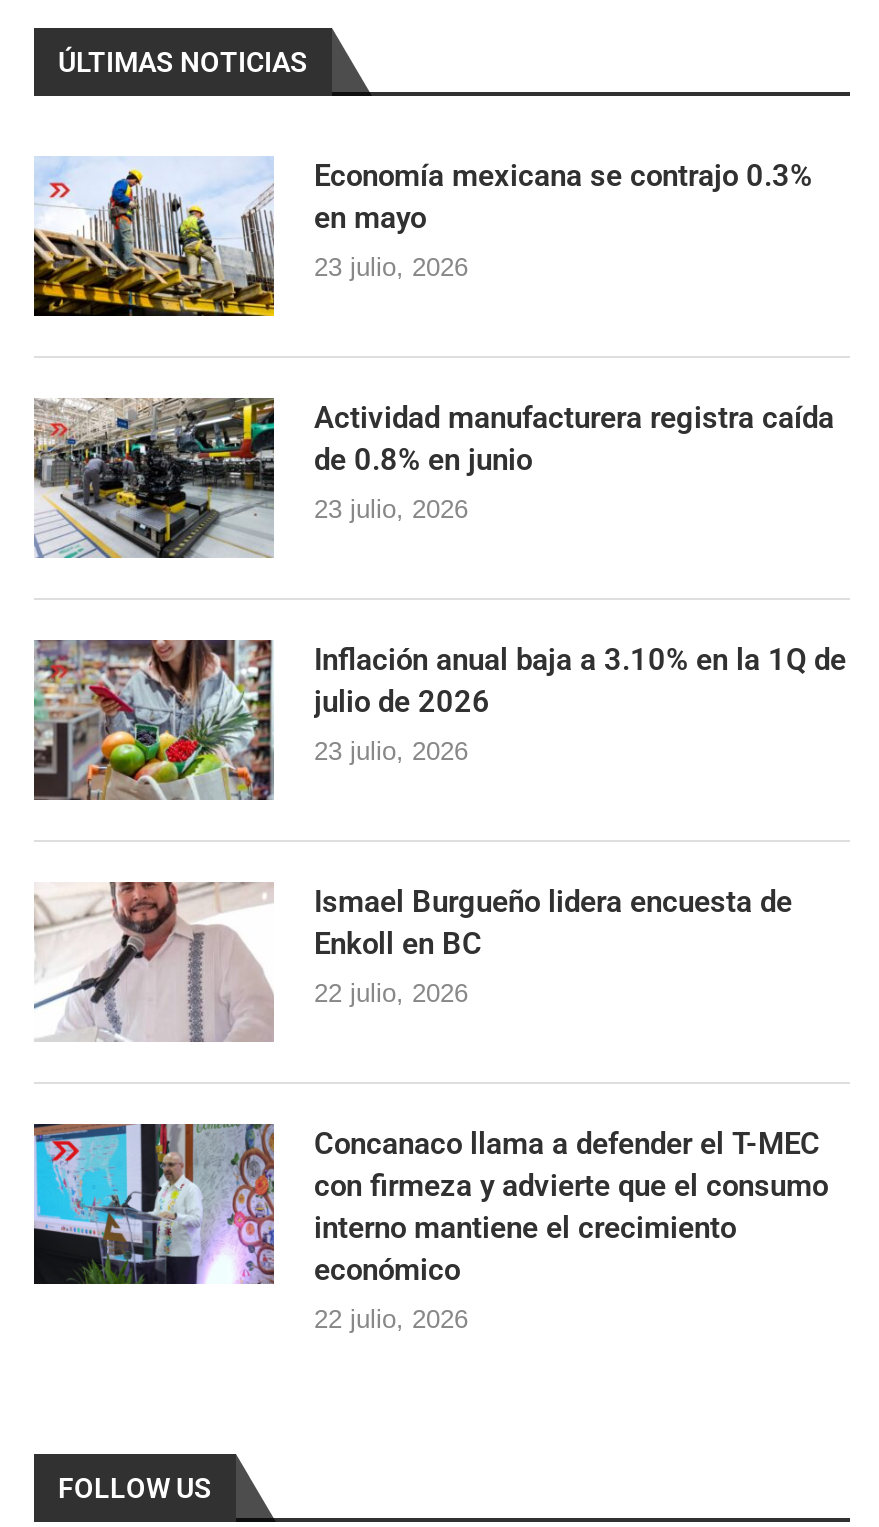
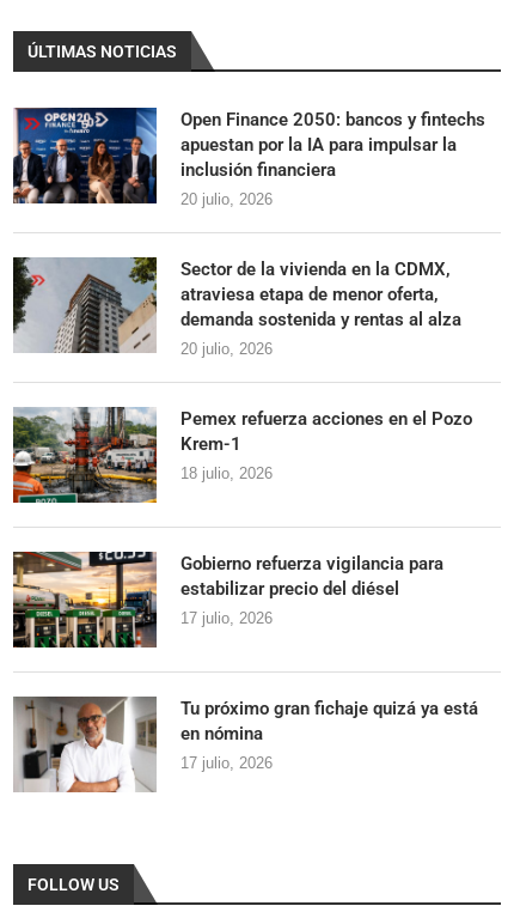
[32,156,812,318] [image] | Economía mexicana se contrajo 0.3% | en mayo | 23 julio, 2026 -> [12,107,485,208] [image] | Open Finance 2050: bancos y fintechs | apuestan por la IA para impulsar la | inclusión financiera | 20 julio, 2026
[32,396,834,566] [image] | Actividad manufacturera registra caída | de 0.8% en junio | 23 julio, 2026 -> [12,253,461,358] [image] | Sector de la vivienda en la CDMX, | atraviesa etapa de menor oferta, | demanda sostenida y rentas al alza | 20 julio, 2026
[34,638,846,816] [image] | Inflación anual baja a 3.10% en la 1Q de | julio de 2026 | 23 julio, 2026 -> [12,397,472,504] [image] | Pemex refuerza acciones en el Pozo | Krem-1 | 18 julio, 2026
[34,880,792,1058] [image] | Ismael Burgueño lidera encuesta de | Enkoll en BC | 22 julio, 2026 -> [12,542,443,649] [image] | Gobierno refuerza vigilancia para | estabilizar precio del diésel | 17 julio, 2026
[32,1122,828,1334] [image] | Concanaco llama a defender el T-MEC | con firmeza y advierte que el consumo | interno mantiene el crecimiento | económico | 22 julio, 2026 -> [12,687,478,794] [image] | Tu próximo gran fichaje quizá ya está | en nómina | 17 julio, 2026

